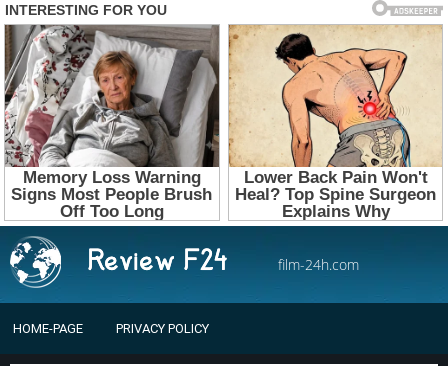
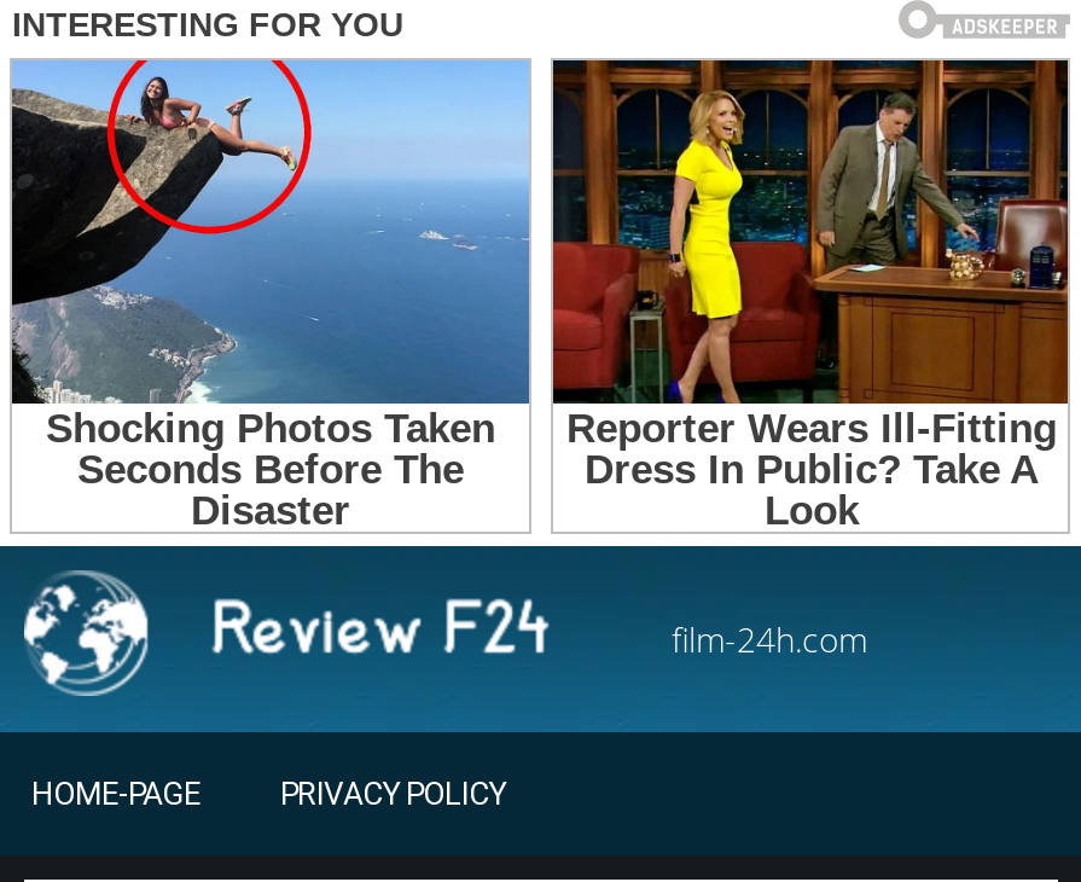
[4,24,220,221] [image] -> [10,58,531,532] [image]
[228,24,442,221] [image] -> [551,58,1070,532] [image]

